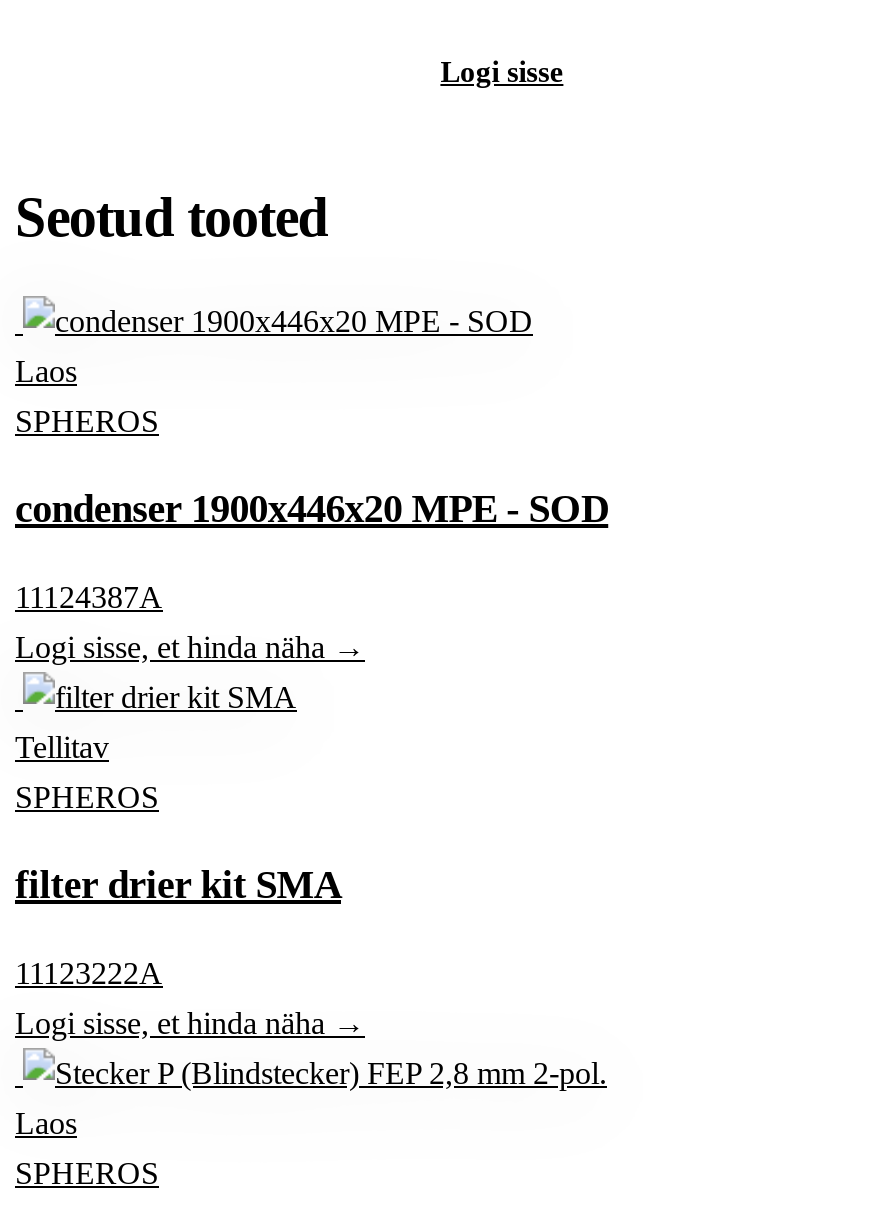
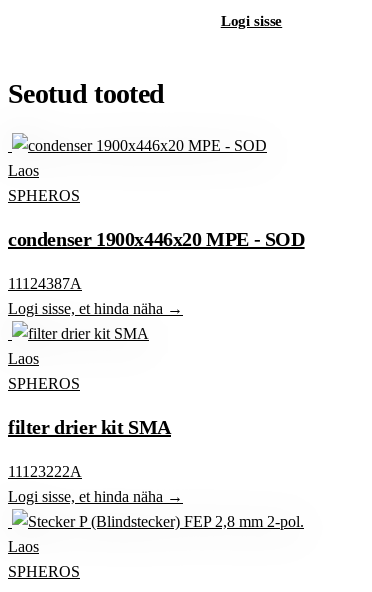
[15,730,109,764] Tellitav -> [8,350,39,367] Laos

